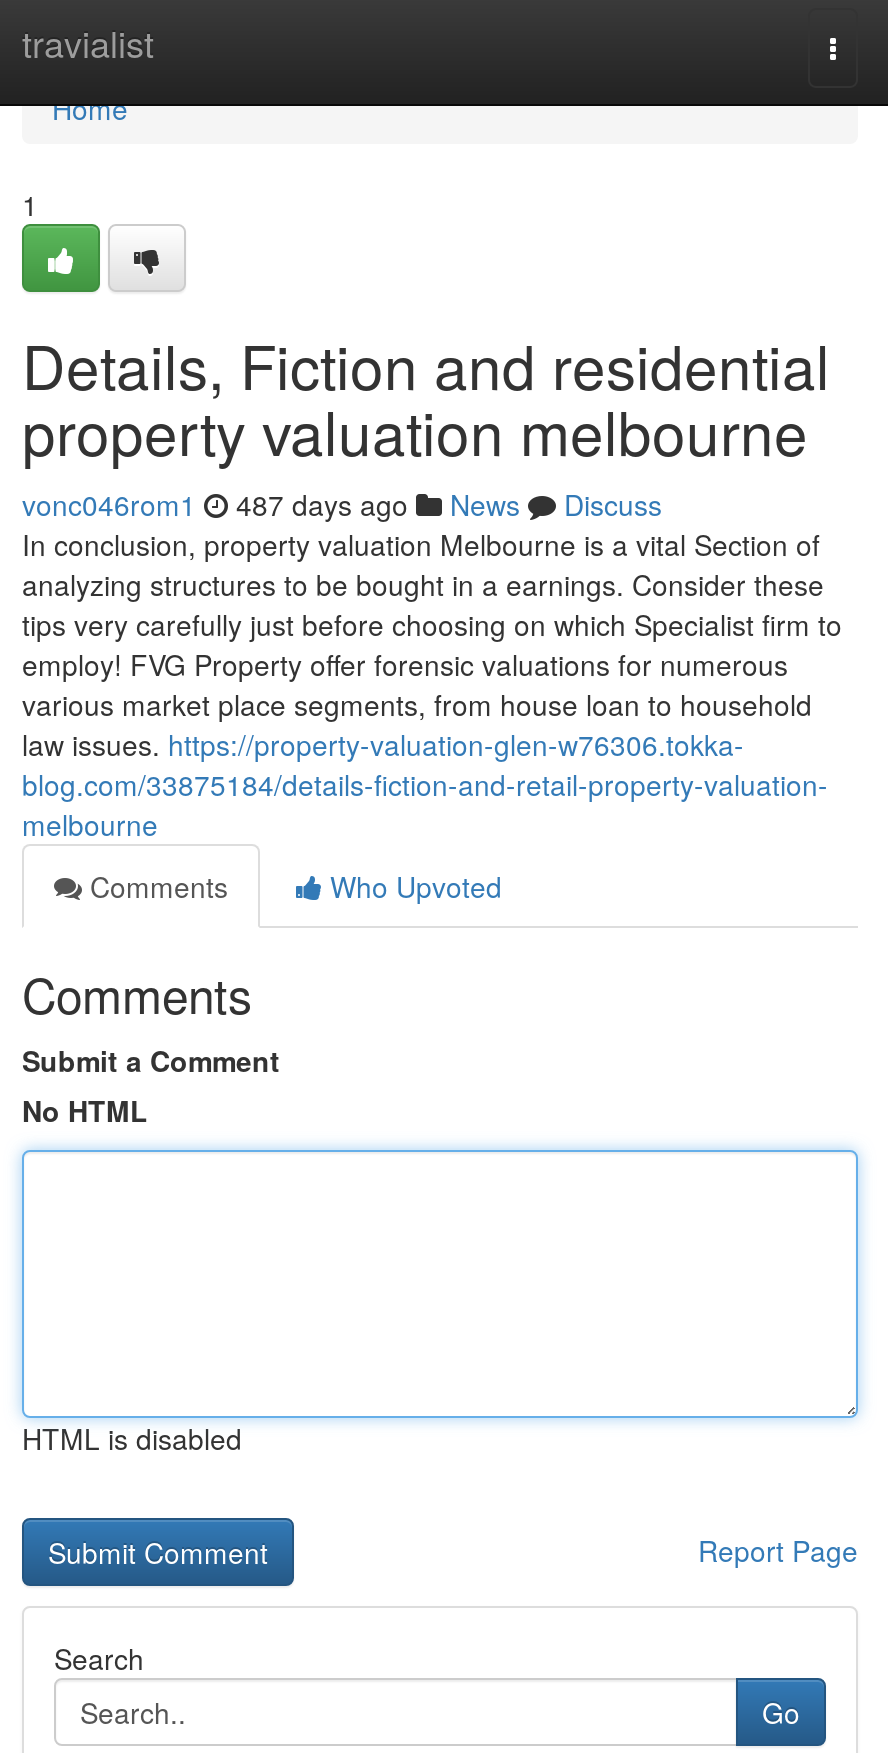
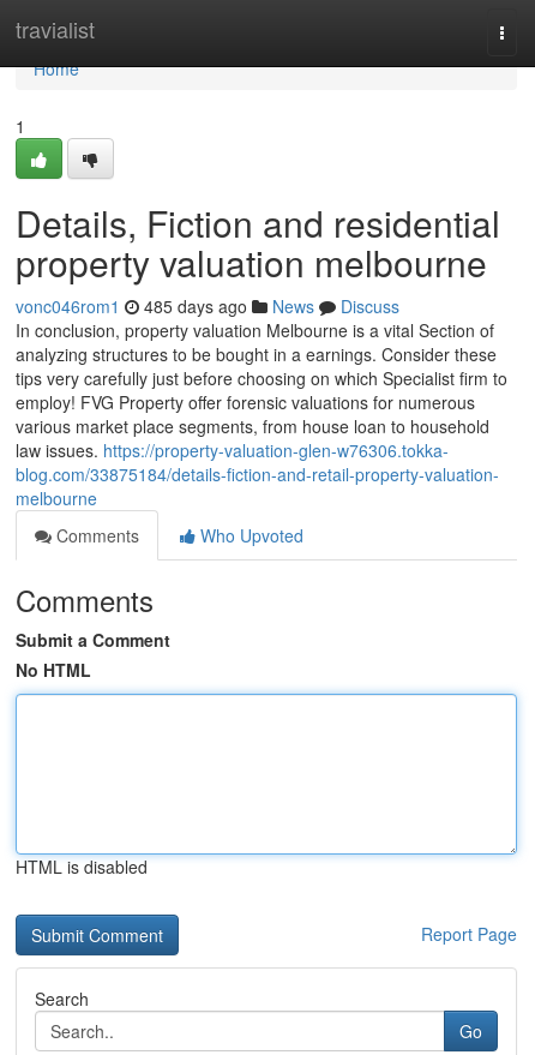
[22,484,662,524] vonc046rom1 487 days ago News Discuss -> [16,294,399,318] vonc046rom1 485 days ago News Discuss

